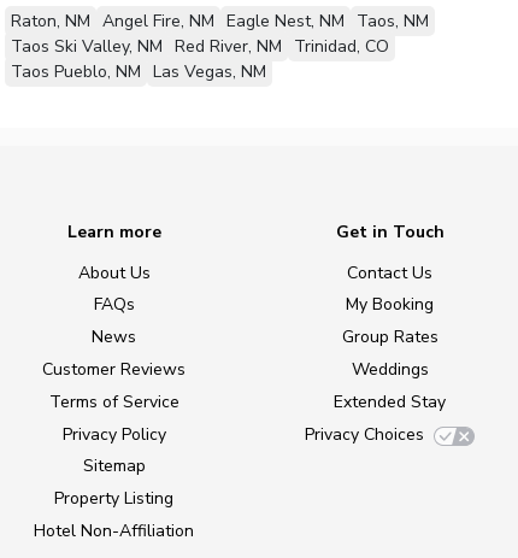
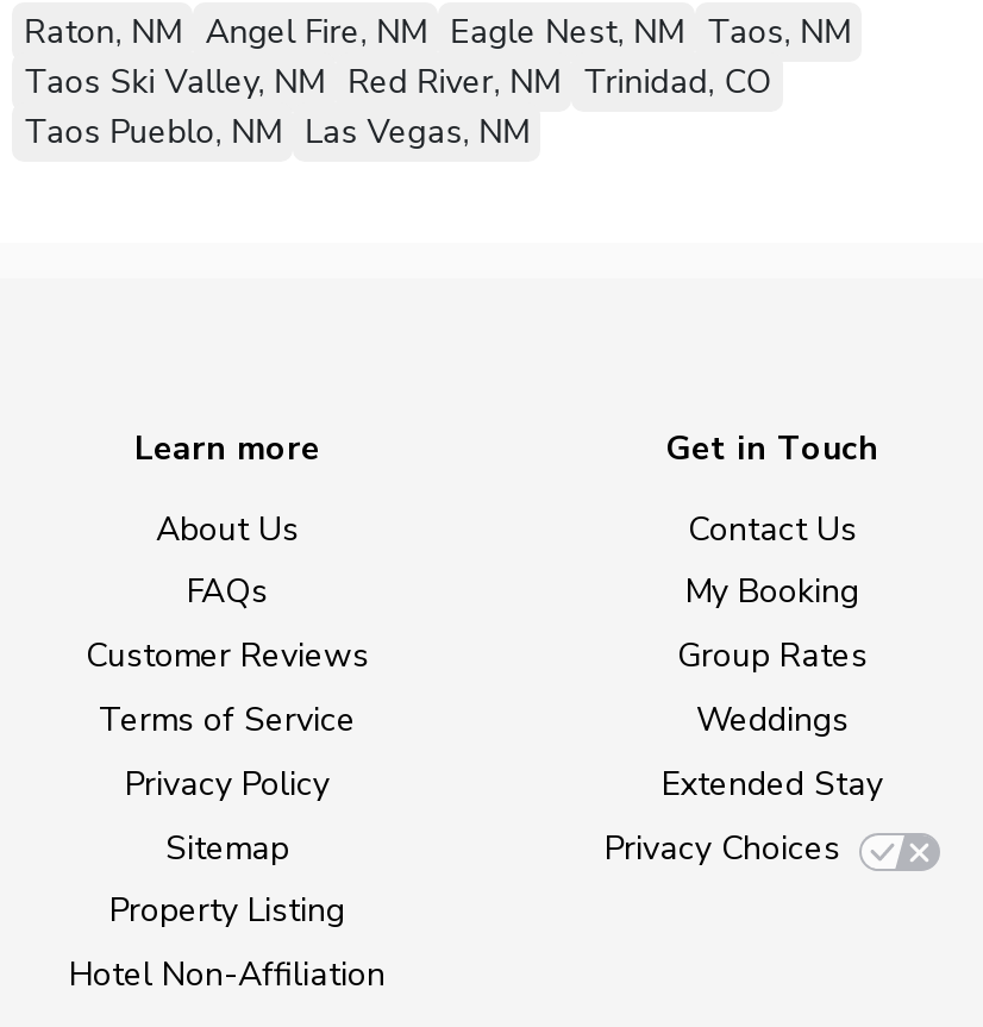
[92,326,136,349] News -> none

